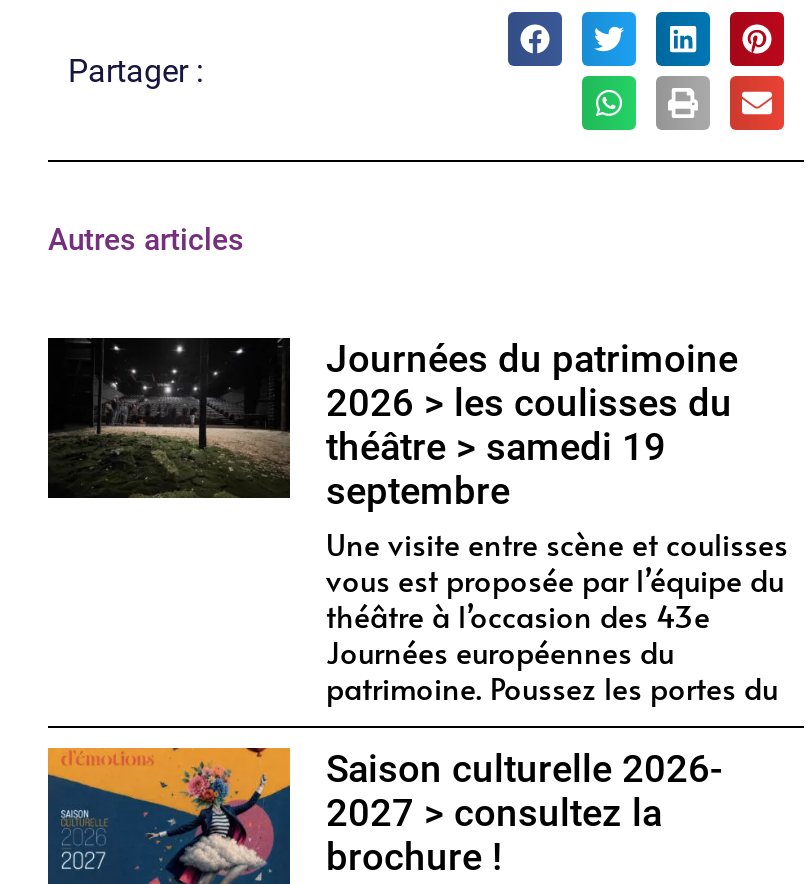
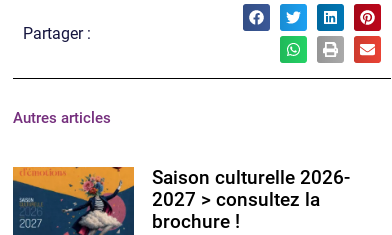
[46,336,788,708] [image] | Journées du patrimoine | 2026 > les coulisses du | théâtre > samedi 19 | septembre | Une visite entre scène et coulisses | vous est proposée par l’équipe du | théâtre à l’occasion des 43e | Journées européennes du | patrimoine. Poussez les portes du -> none

